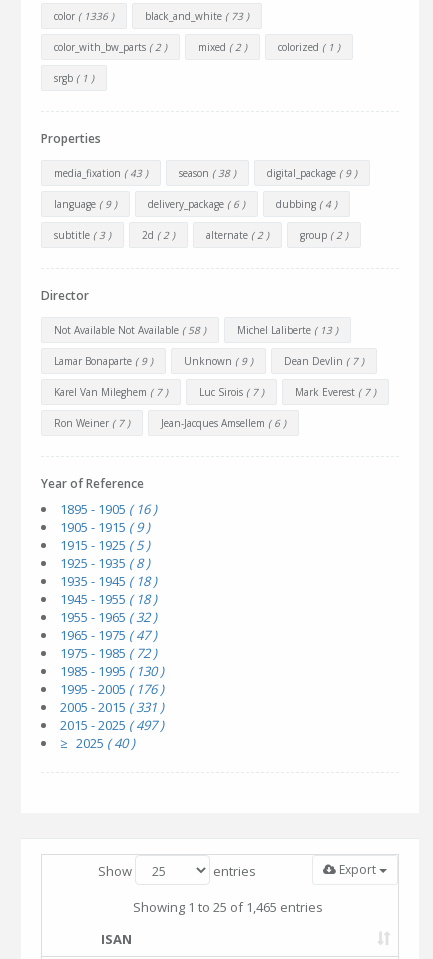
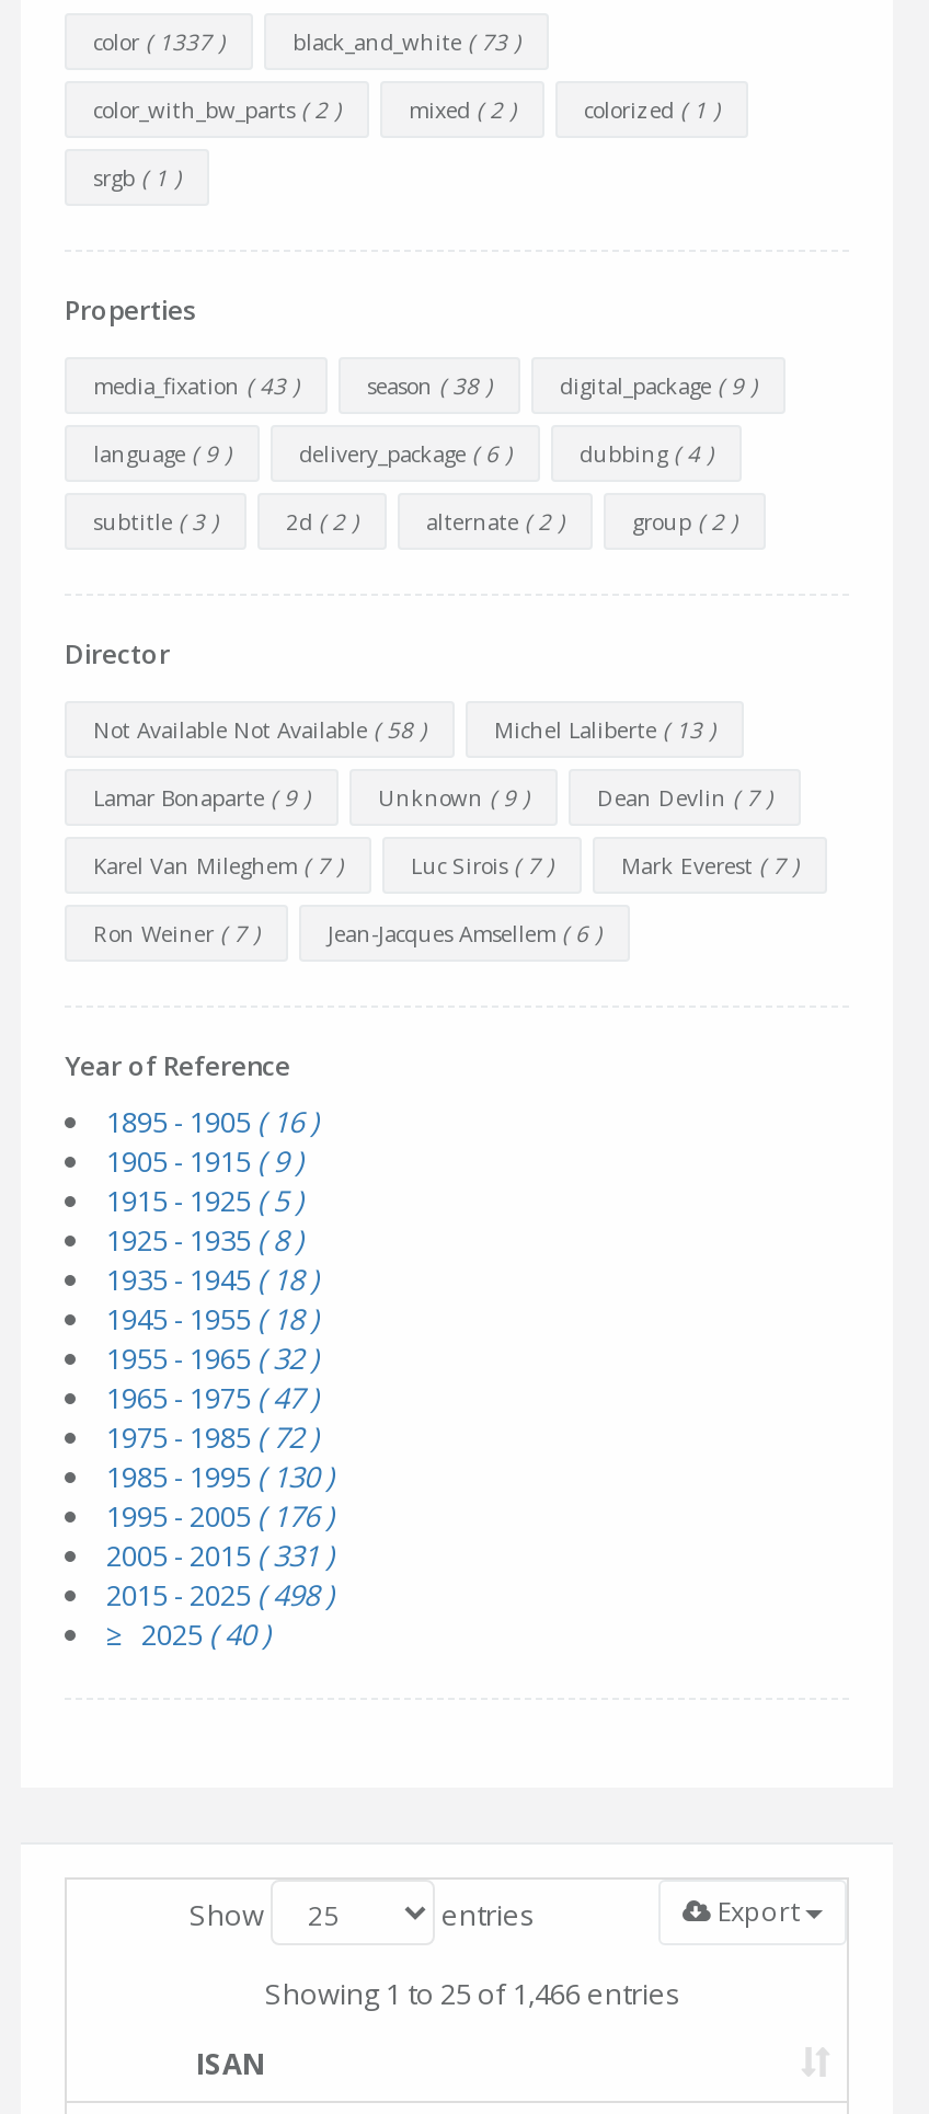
[54,9,114,23] color ( 1336 ) -> [93,26,225,57] color ( 1337 )
[60,716,164,734] 2015 - 2025 ( 497 ) -> [106,1575,334,1615] 2015 - 2025 ( 498 )
[132,898,322,916] Showing 1 to 25 of 1,465 entries -> [265,1974,681,2013] Showing 1 to 25 of 1,466 entries

